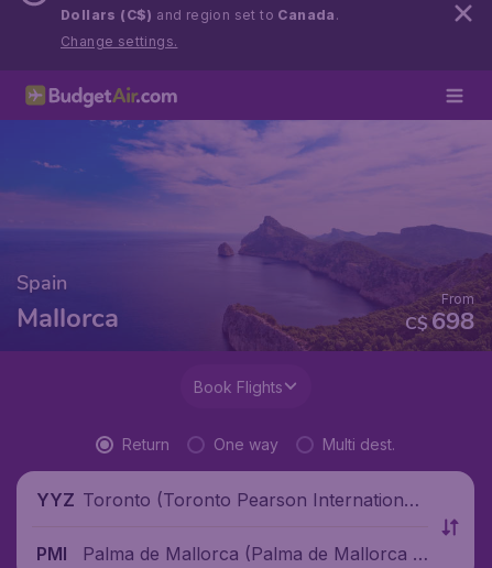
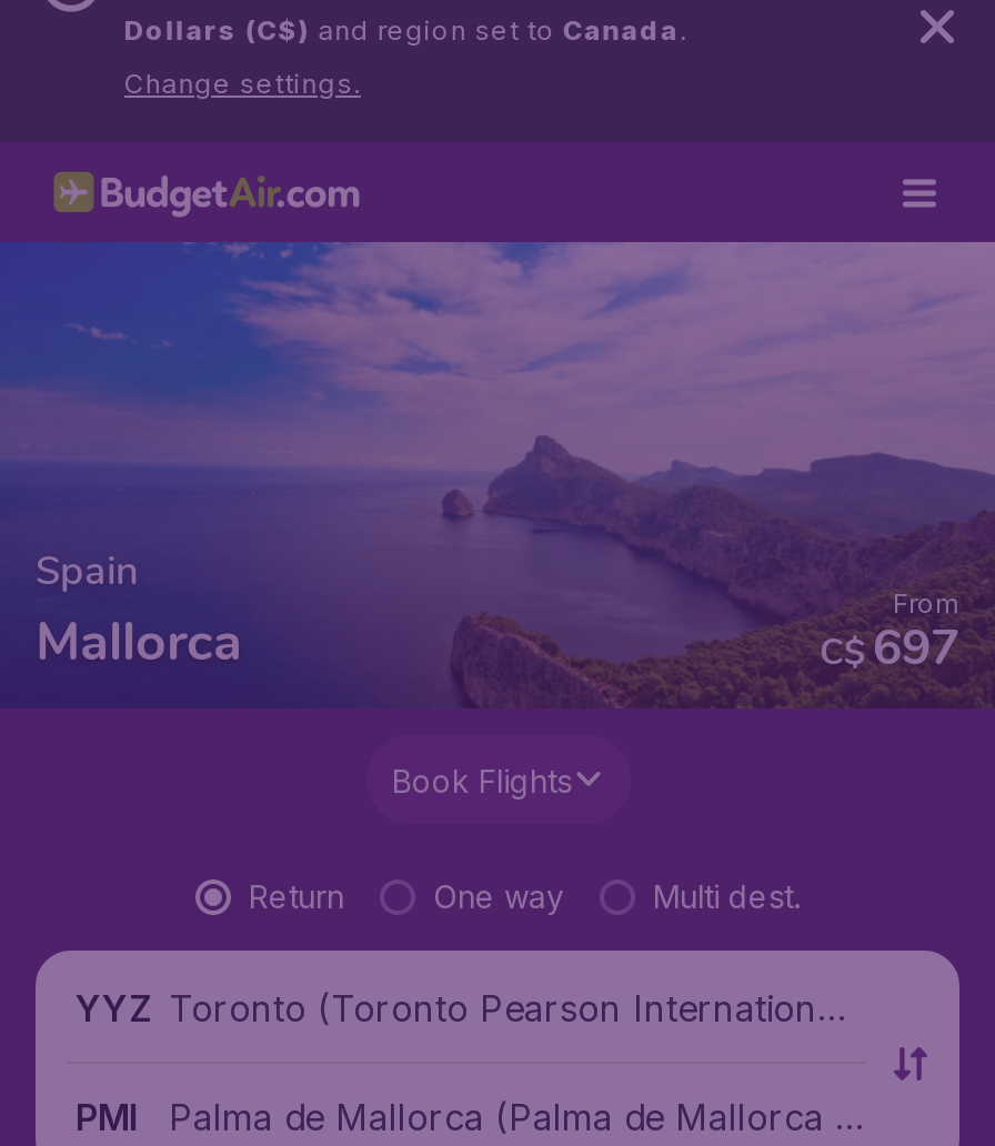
[405,305,474,338] C$ 698 -> [820,615,959,682] C$ 697

